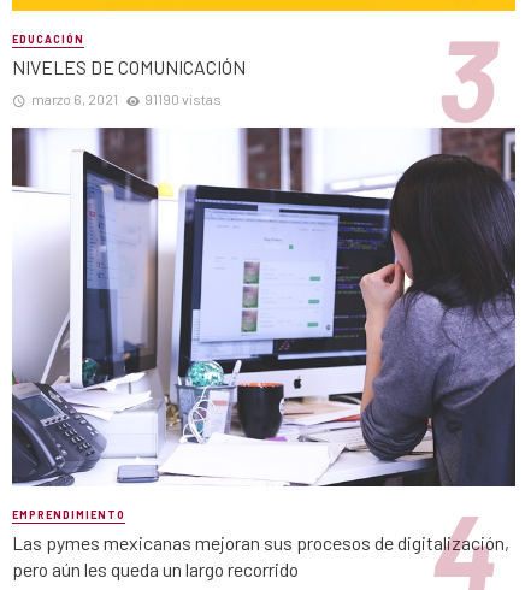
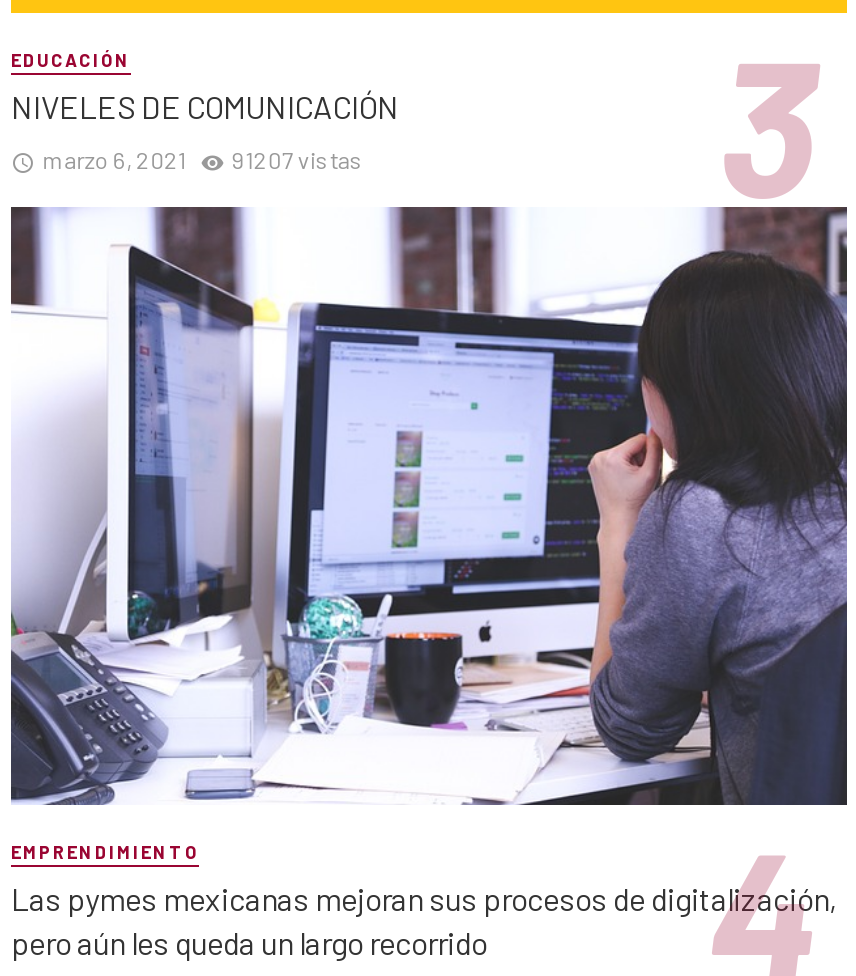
[31,90,222,107] marzo 6, 2021 91190 vistas -> [42,146,364,174] marzo 6, 2021 91207 vistas

